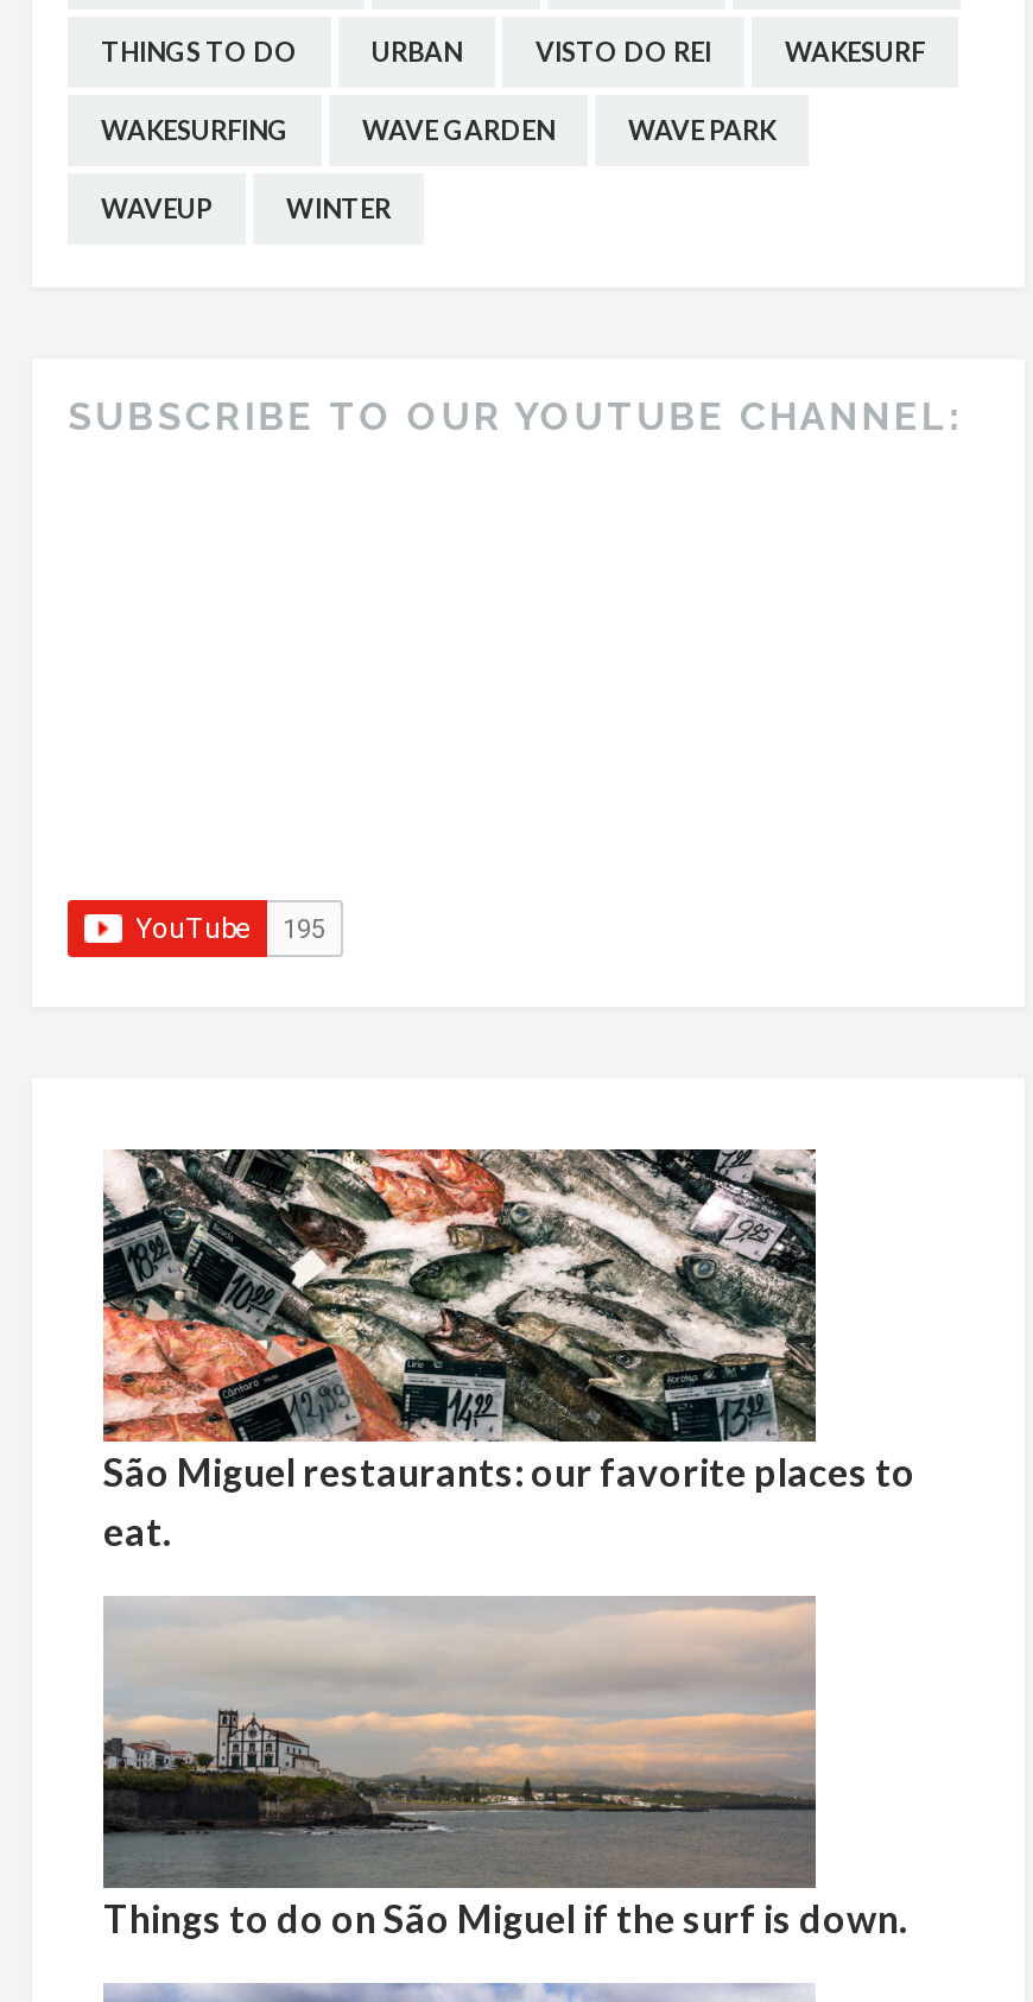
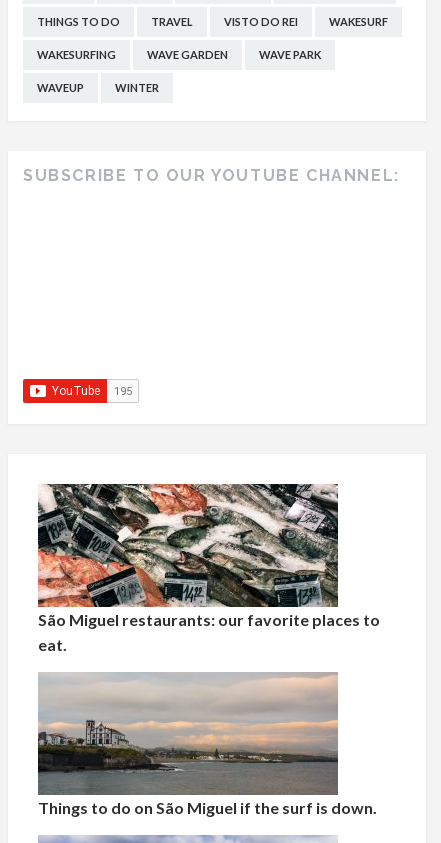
[372,34,462,65] URBAN -> [151,14,193,27] TRAVEL

